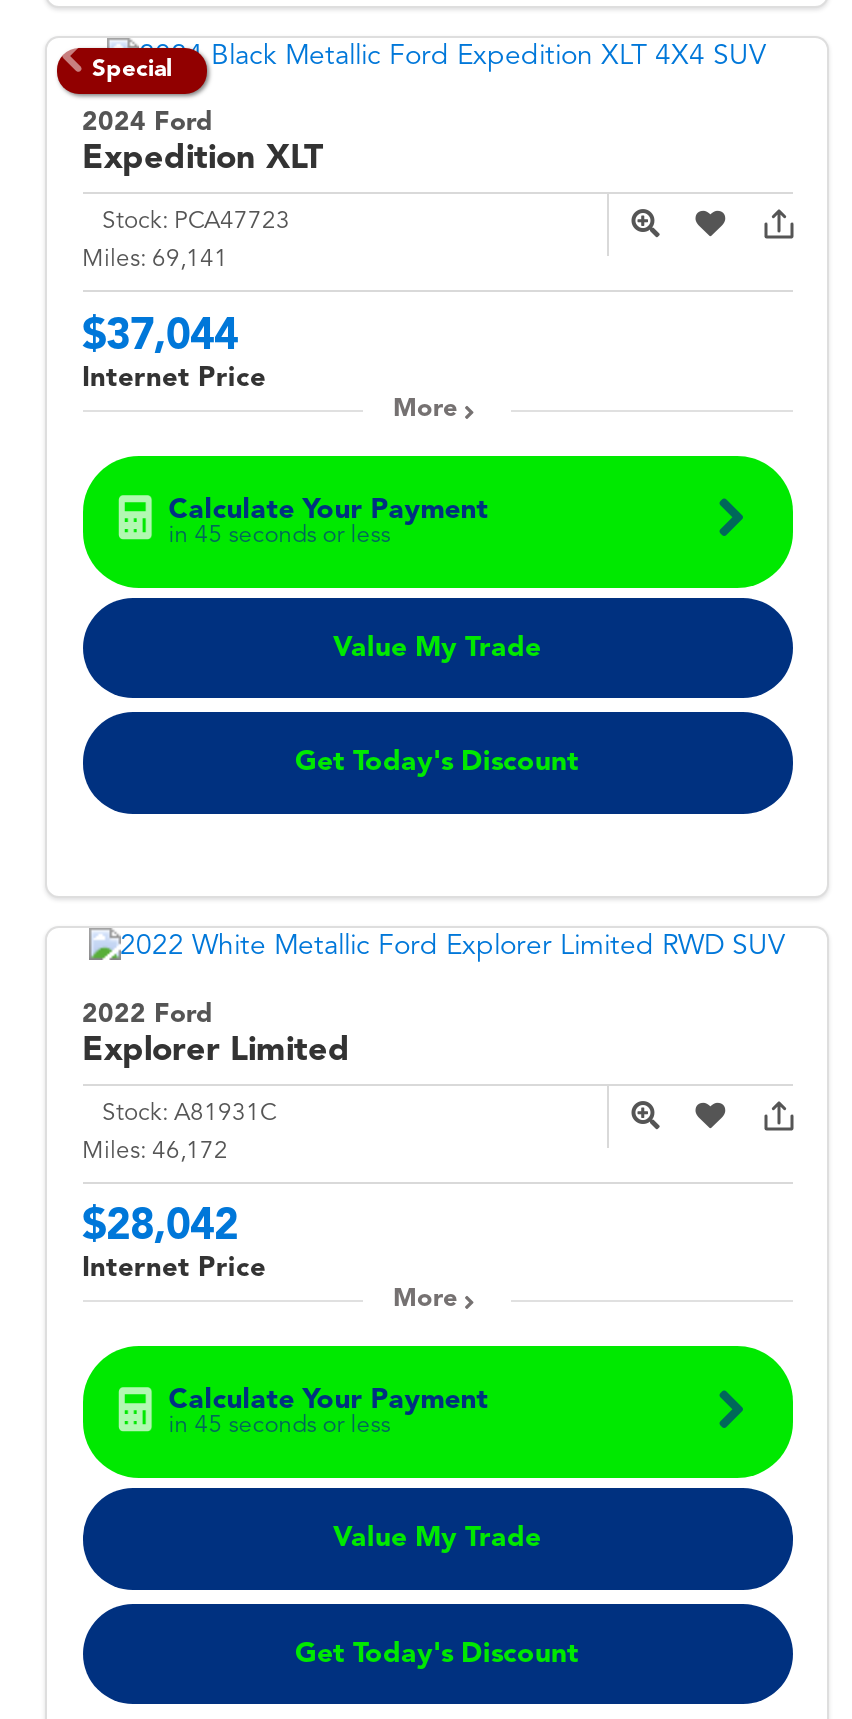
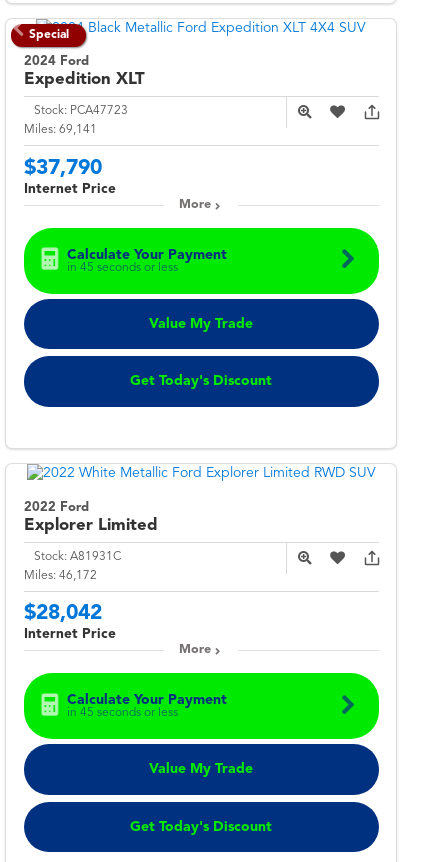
[82,316,238,358] $37,044 -> [23,158,101,179] $37,790

